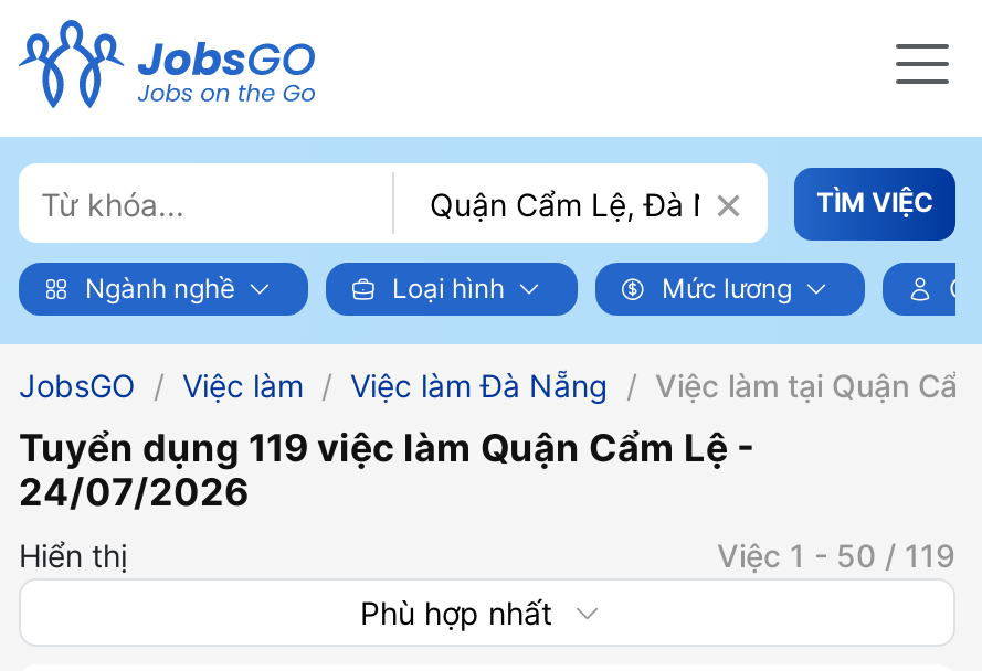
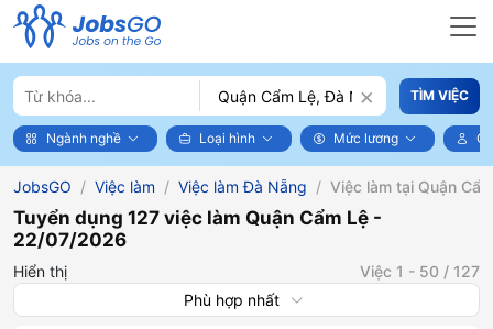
[19,426,754,471] Tuyển dụng 119 việc làm Quận Cẩm Lệ - -> [13,207,382,229] Tuyển dụng 127 việc làm Quận Cẩm Lệ -
[19,471,249,515] 24/07/2026 -> [13,229,127,251] 22/07/2026
[717,537,955,574] Việc 1 - 50 / 119 -> [360,262,480,281] Việc 1 - 50 / 127

